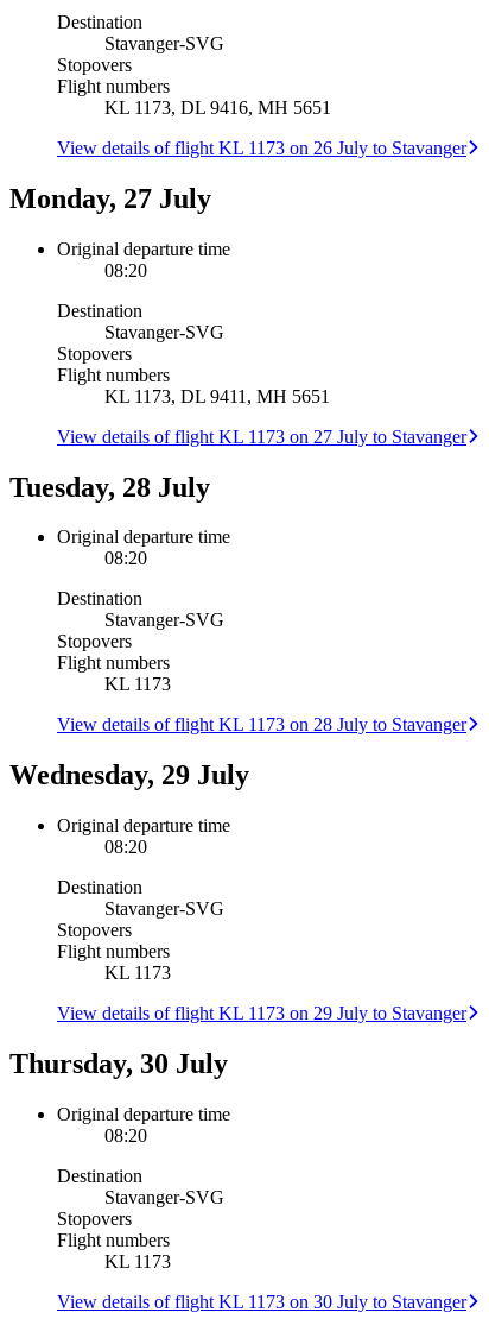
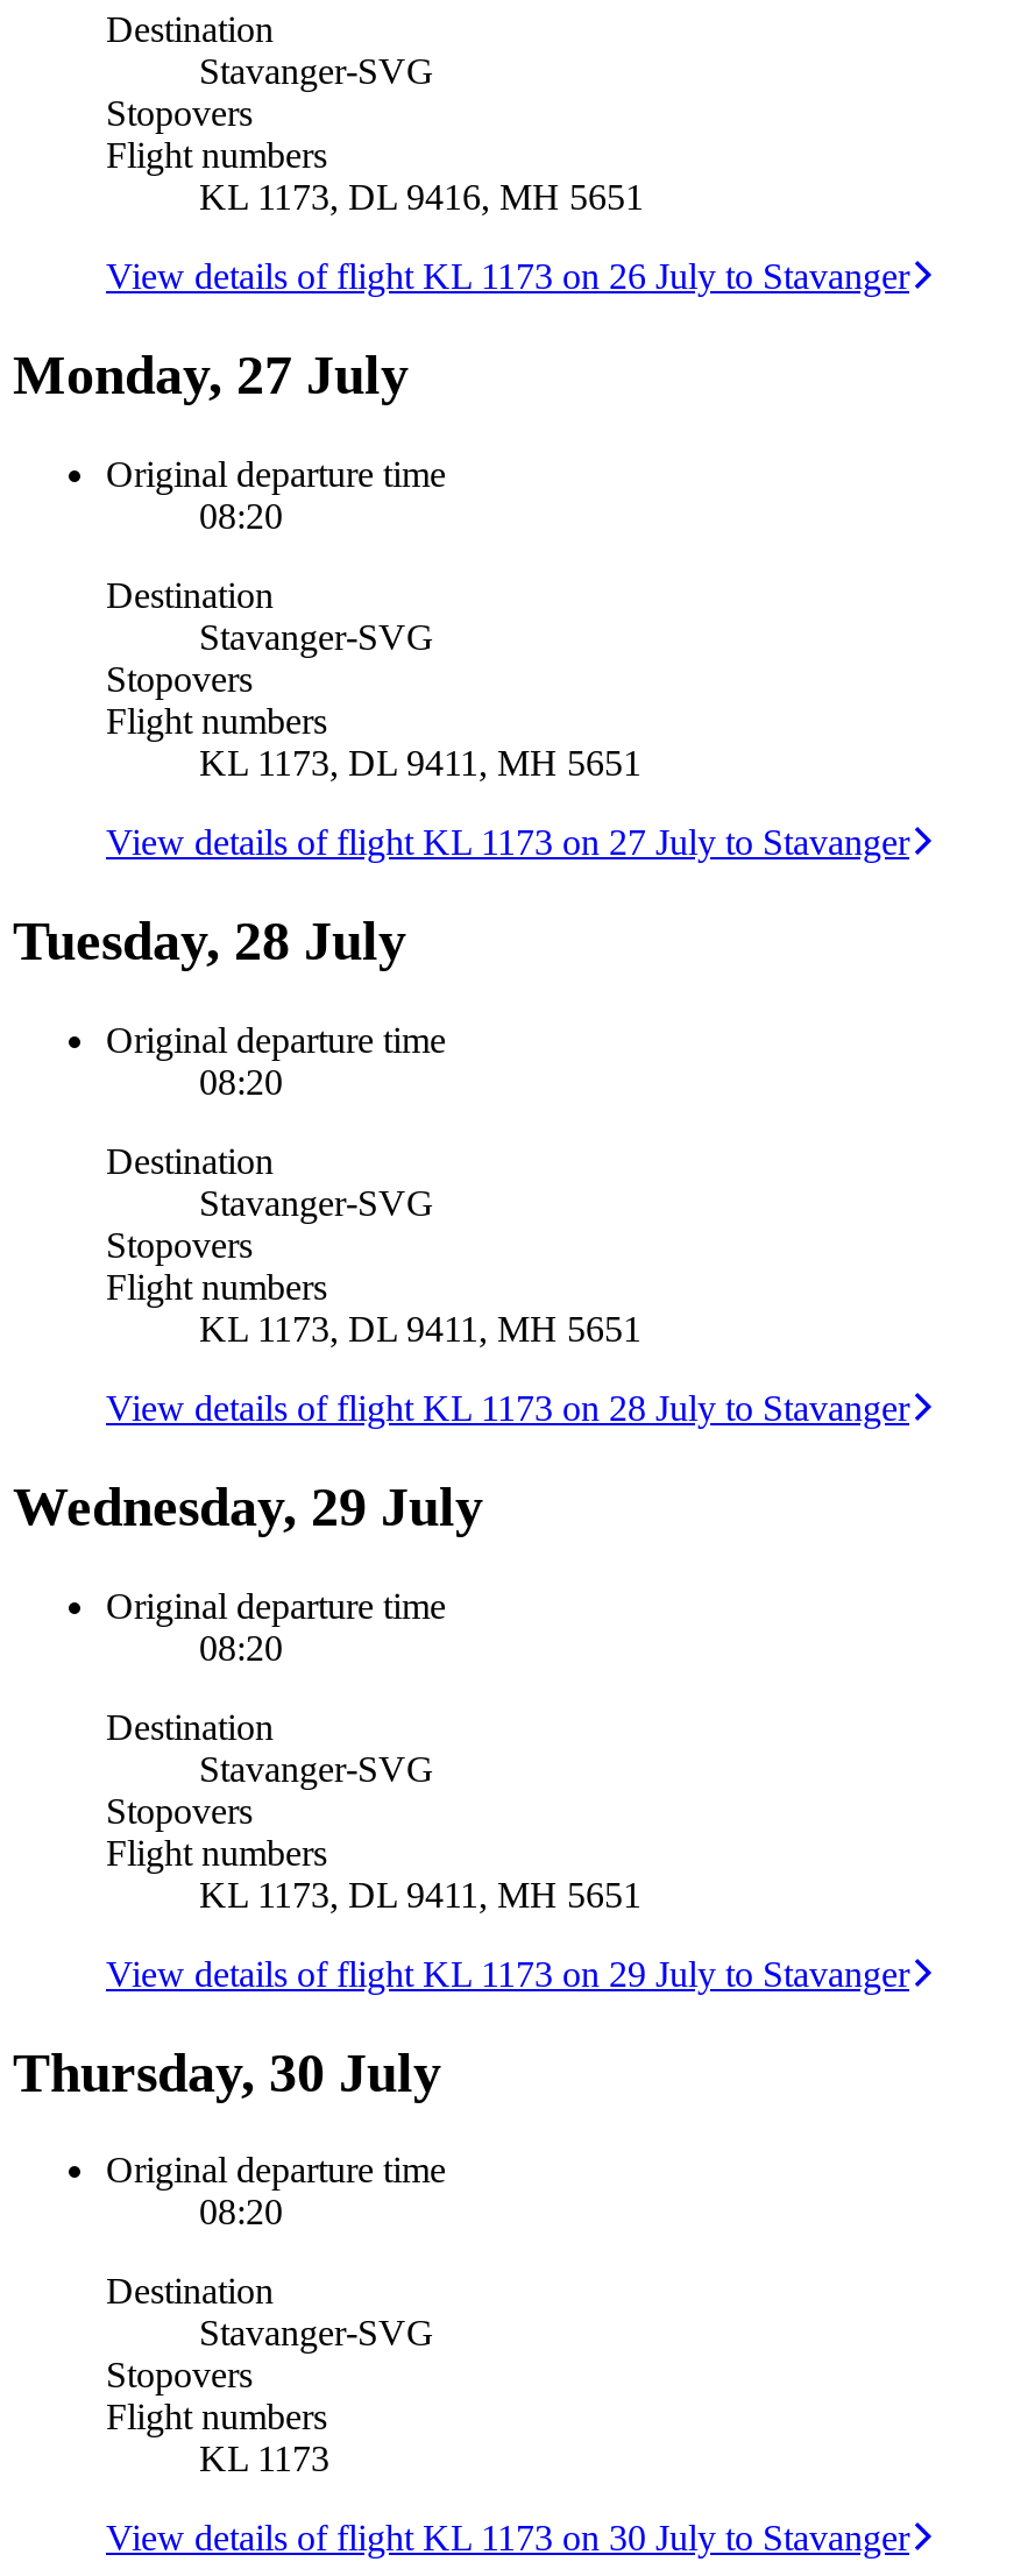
[104,674,171,694] KL 1173 -> [199,1309,641,1348] KL 1173, DL 9411, MH 5651
[104,963,171,983] KL 1173 -> [199,1874,641,1914] KL 1173, DL 9411, MH 5651

